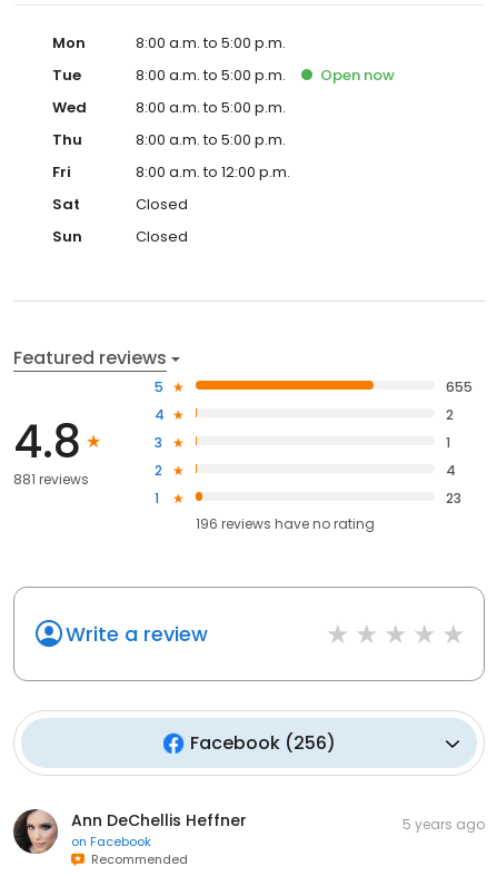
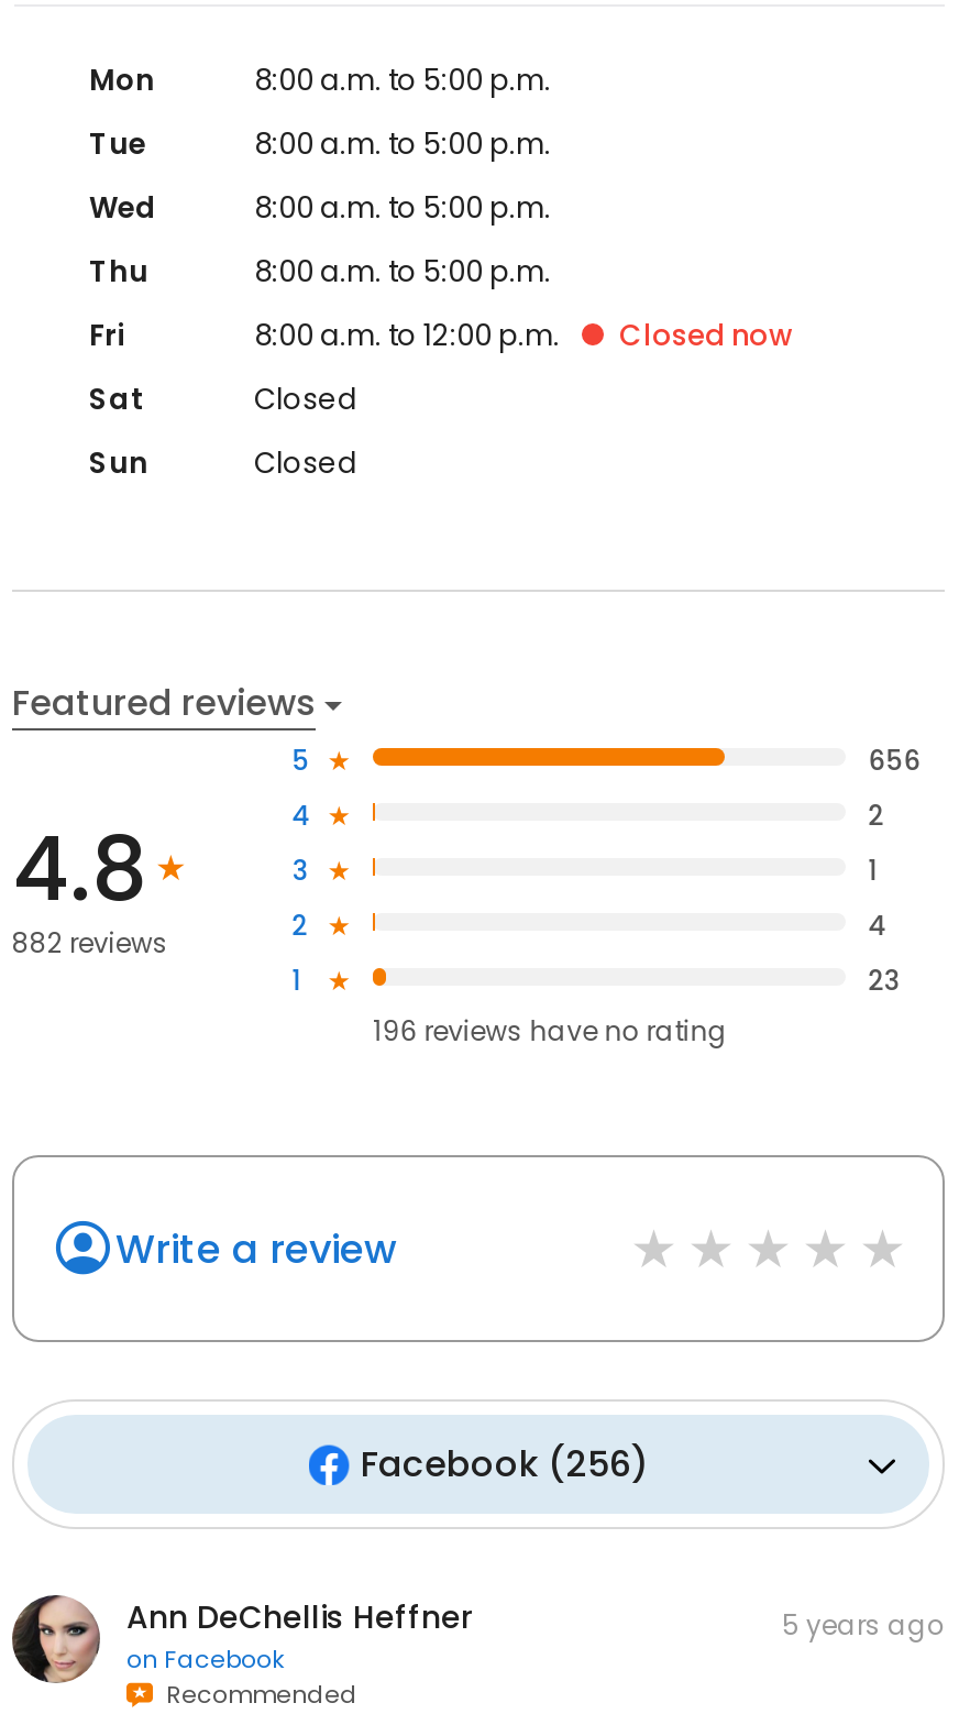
[320,65,395,86] Open now -> none
none -> [619,315,793,357] Closed now
[446,377,473,396] 655 -> [868,741,921,779] 656
[13,470,89,488] 881 reviews -> [12,924,168,961] 882 reviews

